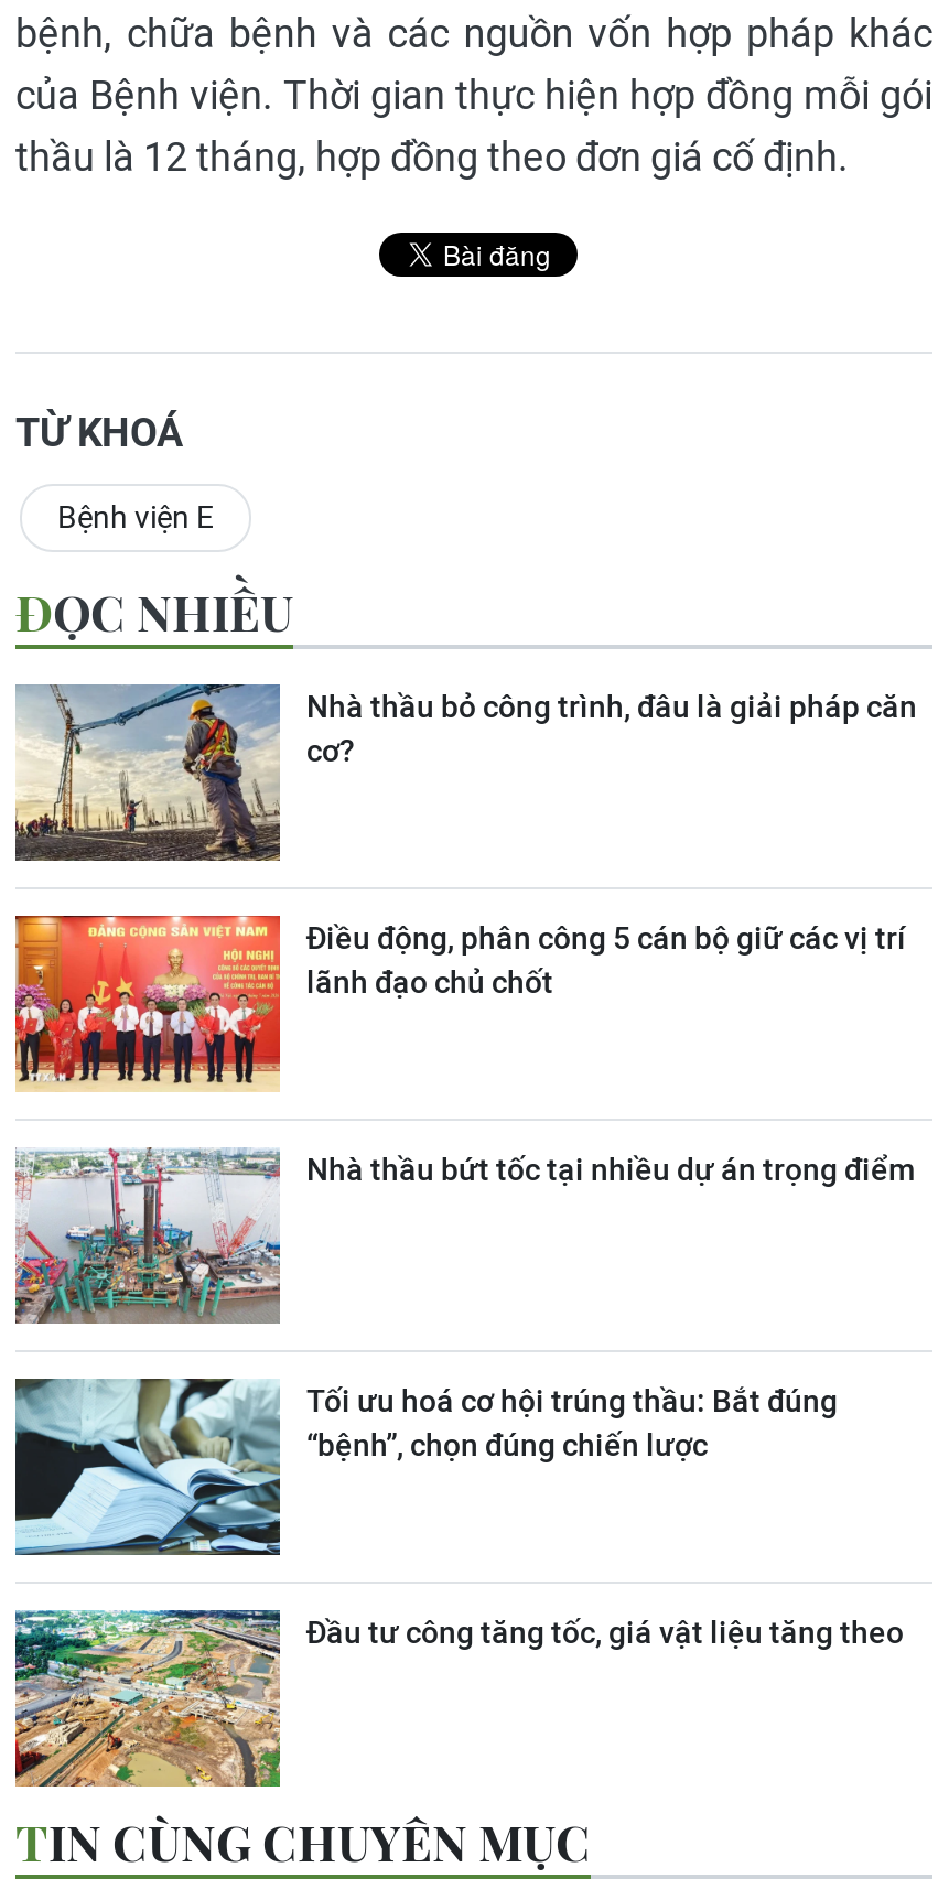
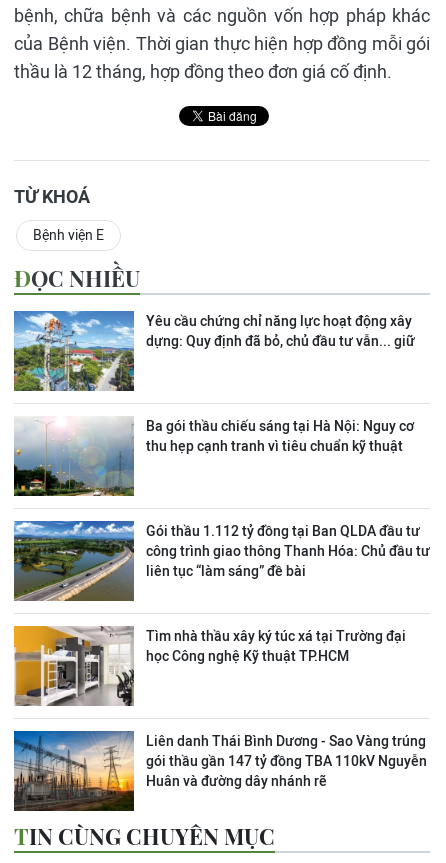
[15,682,917,863] [image] | Nhà thầu bỏ công trình, đâu là giải pháp căn | cơ? -> [13,310,415,392] [image] | Yêu cầu chứng chỉ năng lực hoạt động xây | dựng: Quy định đã bỏ, chủ đầu tư vẫn... giữ
[13,914,906,1092] [image] | Điều động, phân công 5 cán bộ giữ các vị trí | lãnh đạo chủ chốt -> [13,416,414,497] [image] | Ba gói thầu chiếu sáng tại Hà Nội: Nguy cơ | thu hẹp cạnh tranh vì tiêu chuẩn kỹ thuật
[13,1147,915,1324] [image] | Nhà thầu bứt tốc tại nhiều dự án trọng điểm -> [13,520,430,601] [image] | Gói thầu 1.112 tỷ đồng tại Ban QLDA đầu tư | công trình giao thông Thanh Hóa: Chủ đầu tư | liên tục “làm sáng” đề bài
[13,1377,838,1557] [image] | Tối ưu hoá cơ hội trúng thầu: Bắt đúng | “bệnh”, chọn đúng chiến lược -> [13,625,406,706] [image] | Tìm nhà thầu xây ký túc xá tại Trường đại | học Công nghệ Kỹ thuật TP.HCM
[13,1608,904,1789] [image] | Đầu tư công tăng tốc, giá vật liệu tăng theo -> [13,730,427,812] [image] | Liên danh Thái Bình Dương - Sao Vàng trúng | gói thầu gần 147 tỷ đồng TBA 110kV Nguyễn | Huân và đường dây nhánh rẽ

